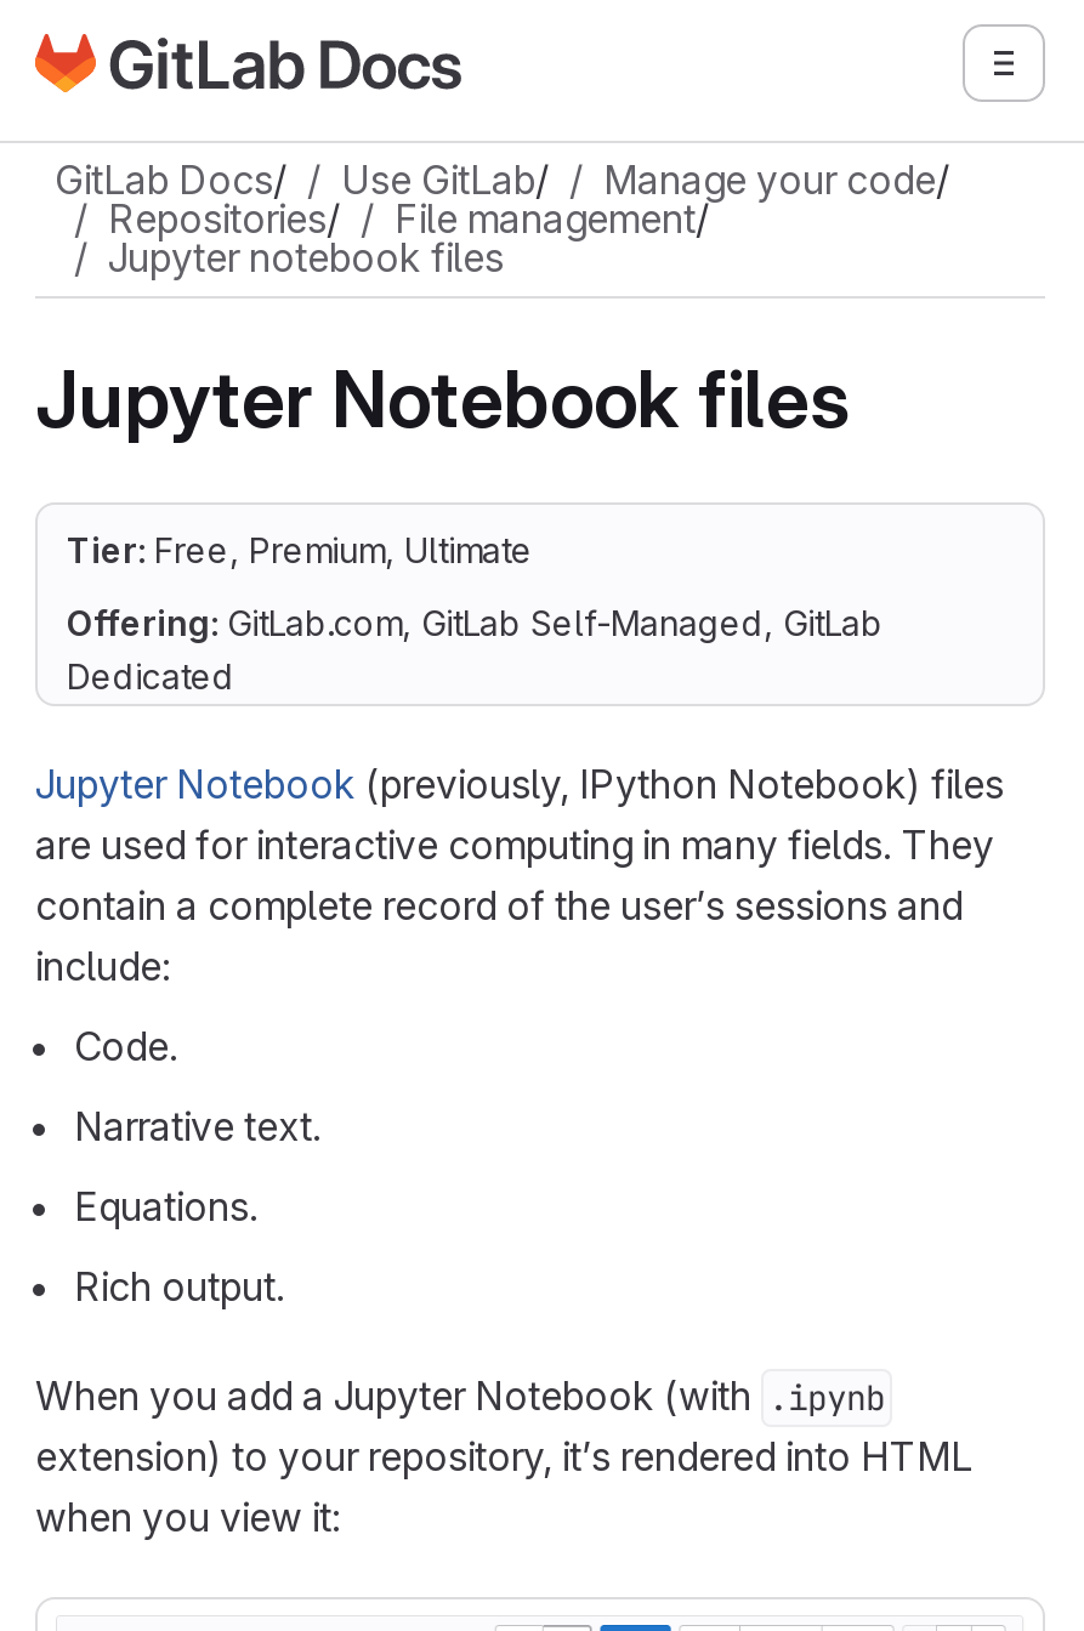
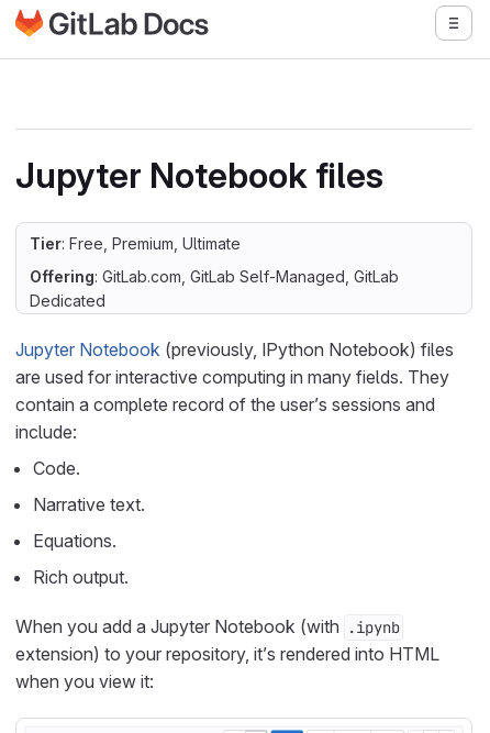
[55,155,950,282] GitLab Docs/ | Use GitLab/ | Manage your code/ | Repositories/ | File management/ | Jupyter notebook files -> none

